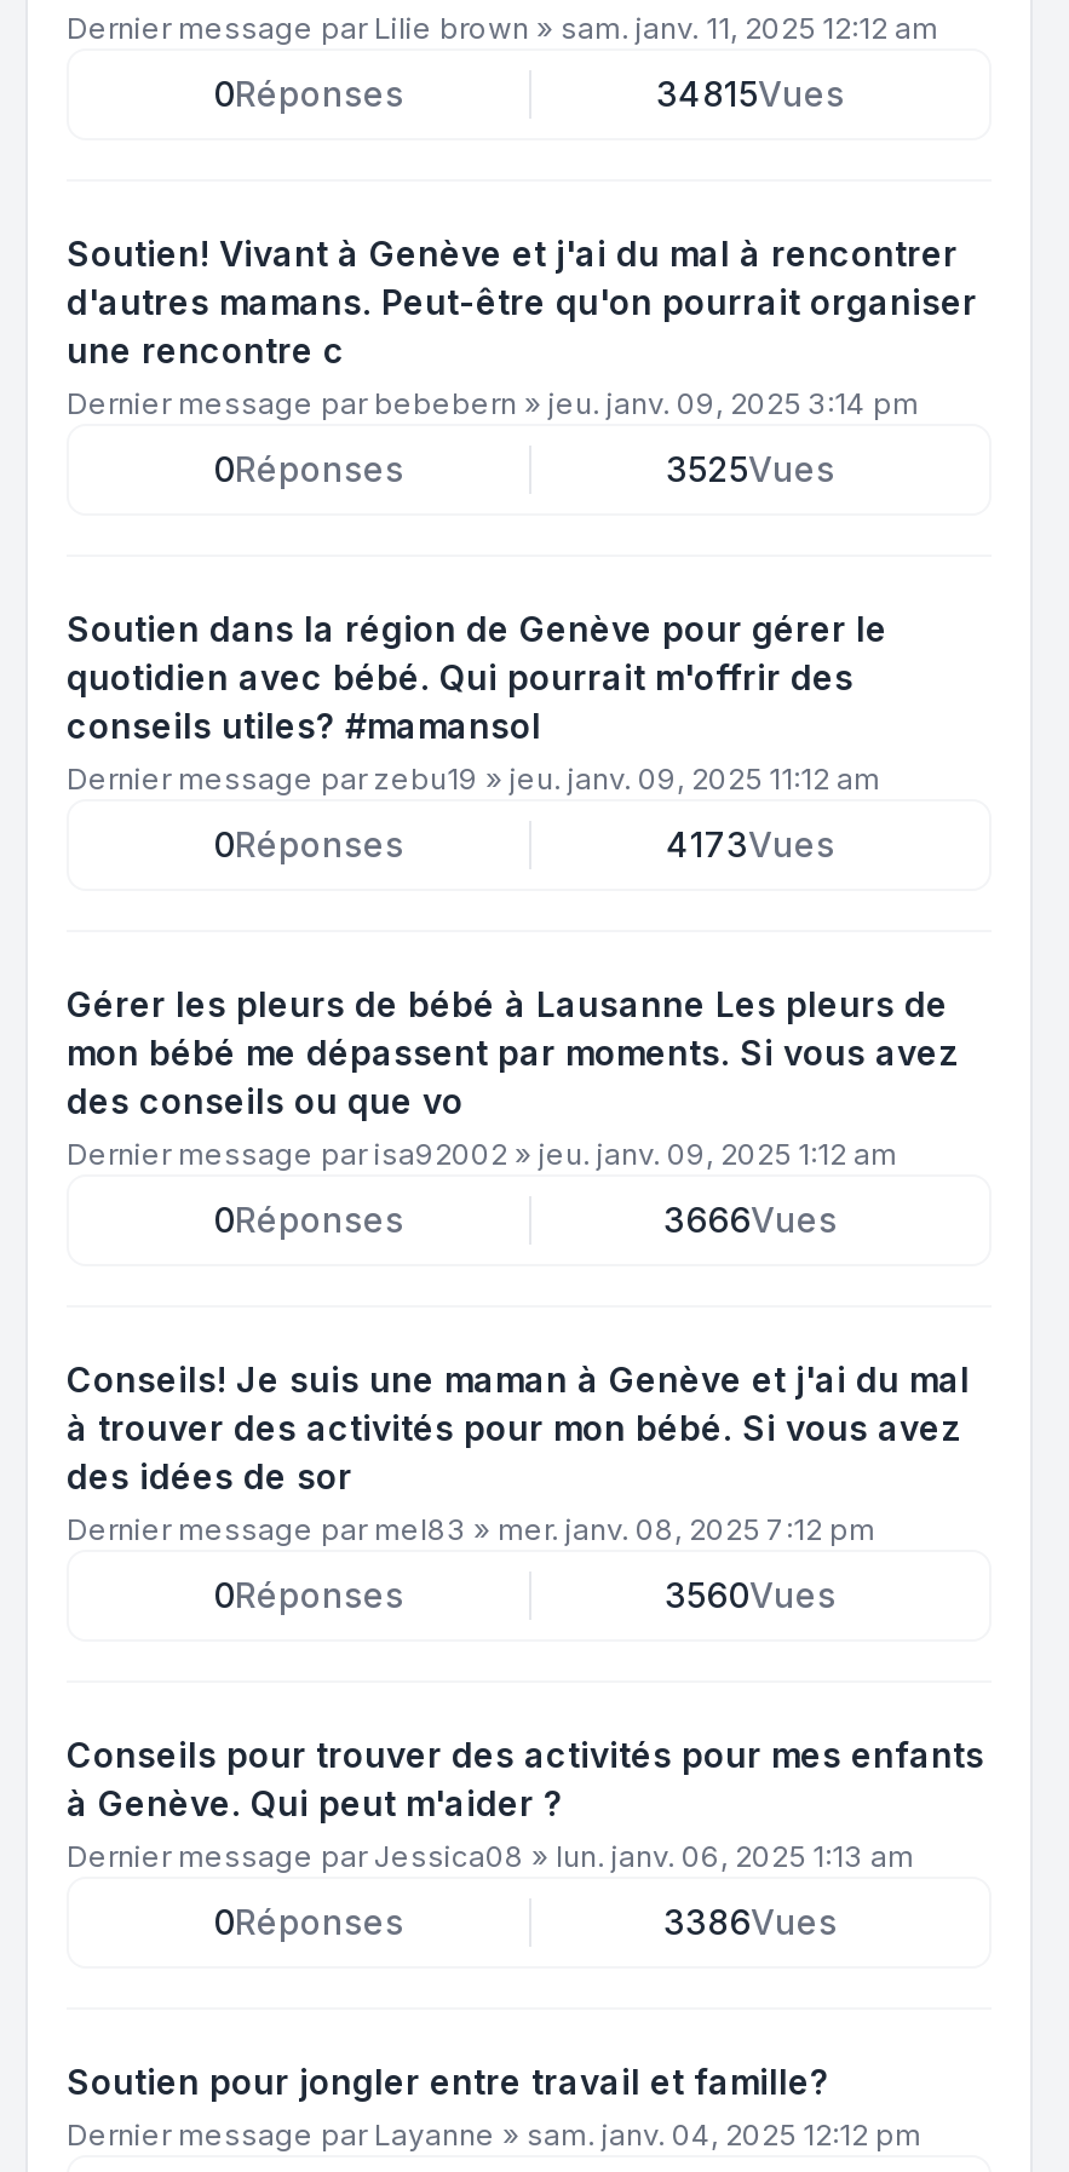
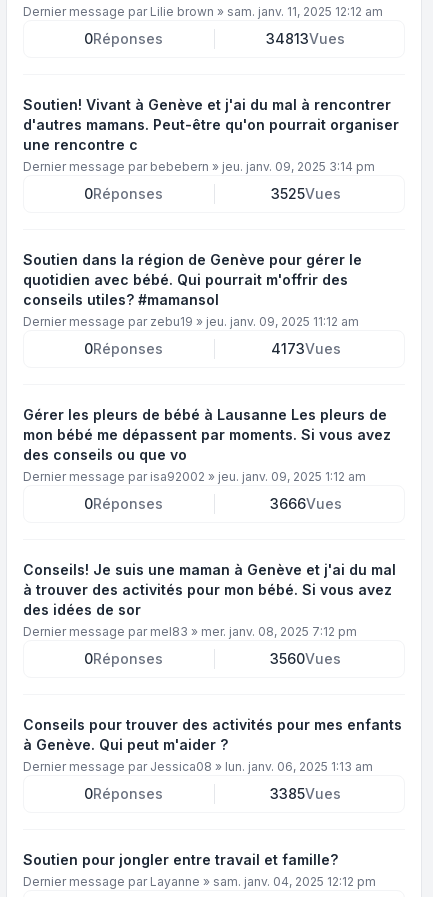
[656,73,845,114] 34815Vues -> [266,30,345,47] 34813Vues
[663,1901,838,1942] 3386Vues -> [270,785,341,802] 3385Vues

